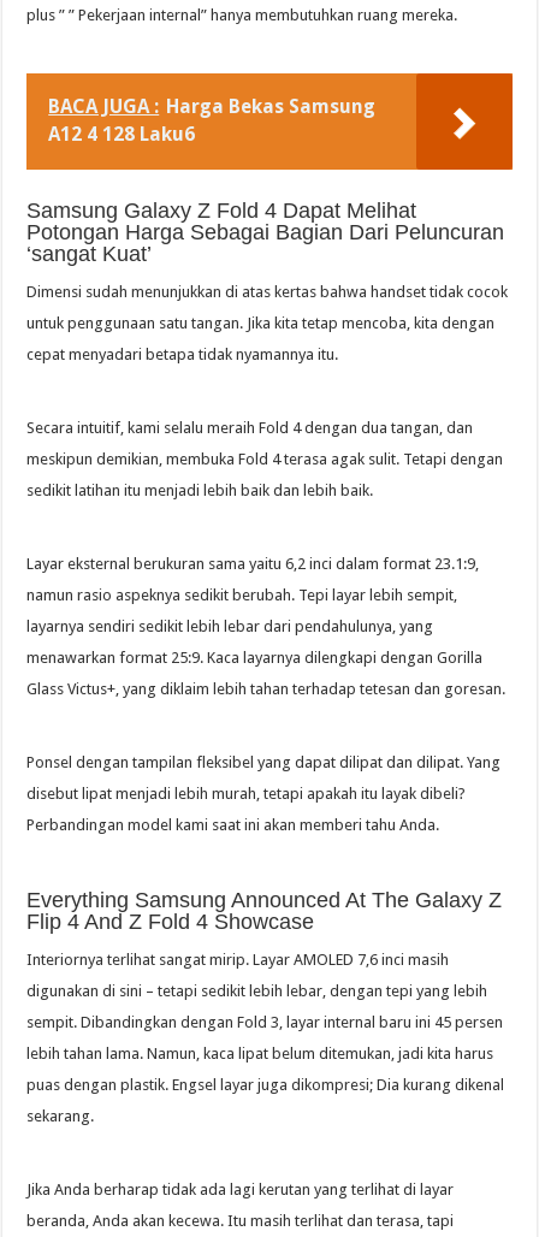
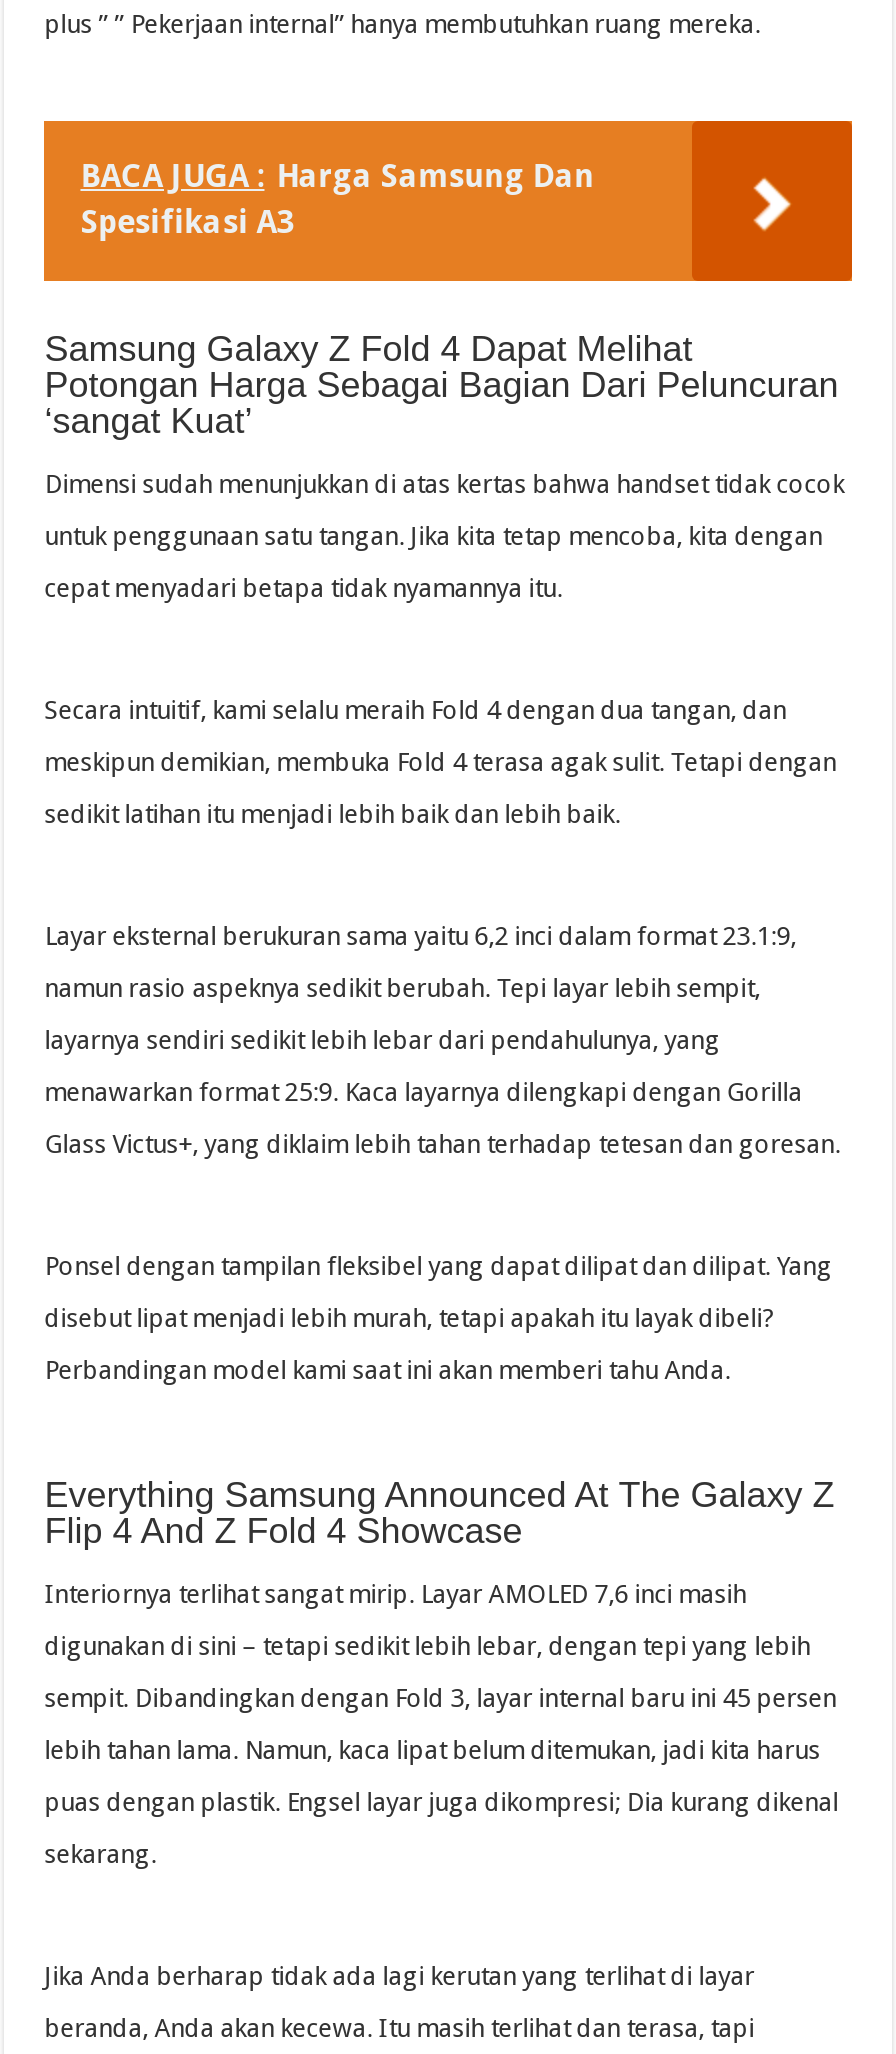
[48,96,376,146] BACA JUGA : Harga Bekas Samsung | A12 4 128 Laku6 -> [80,158,594,242] BACA JUGA : Harga Samsung Dan | Spesifikasi A3

